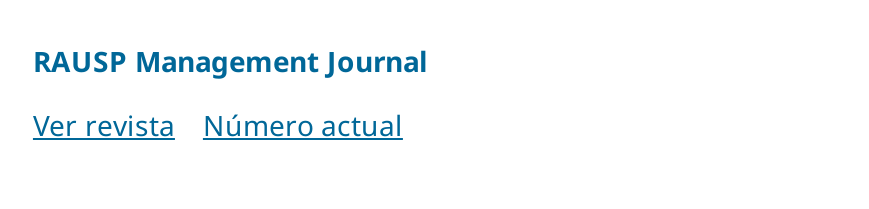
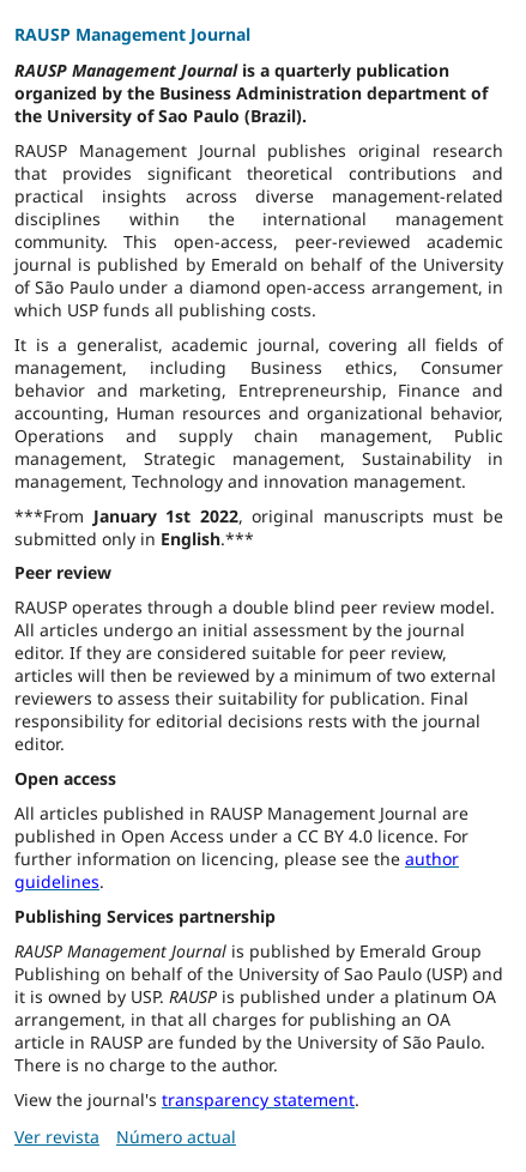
none -> [14,58,503,1111] RAUSP Management Journal is a quarterly publication | organized by the Business Administration department of | the University of Sao Paulo (Brazil). | RAUSP Management Journal publishes original research | that provides significant theoretical contributions and | practical insights across diverse management-related | disciplines within the international management | community. This open-access, peer-reviewed academic | journal is published by Emerald on behalf of the University | of São Paulo under a diamond open-access arrangement, in | which USP funds all publishing costs. | It is a generalist, academic journal, covering all fields of | management, including Business ethics, Consumer | behavior and marketing, Entrepreneurship, Finance and | accounting, Human resources and organizational behavior, | Operations and supply chain management, Public | management, Strategic management, Sustainability in | management, Technology and innovation management. | ***From January 1st 2022, original manuscripts must be | submitted only in English.*** | Peer review | RAUSP operates through a double blind peer review model. | All articles undergo an initial assessment by the journal | editor. If they are considered suitable for peer review, | articles will then be reviewed by a minimum of two external | reviewers to assess their suitability for publication. Final | responsibility for editorial decisions rests with the journal | editor. | Open access | All articles published in RAUSP Management Journal are | published in Open Access under a CC BY 4.0 licence. For | further information on licencing, please see the author | guidelines. | Publishing Services partnership | RAUSP Management Journal is published by Emerald Group | Publishing on behalf of the University of Sao Paulo (USP) and | it is owned by USP. RAUSP is published under a platinum OA | arrangement, in that all charges for publishing an OA | article in RAUSP are funded by the University of São Paulo. | There is no charge to the author. | View the journal's transparency statement.

